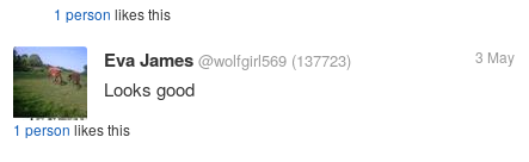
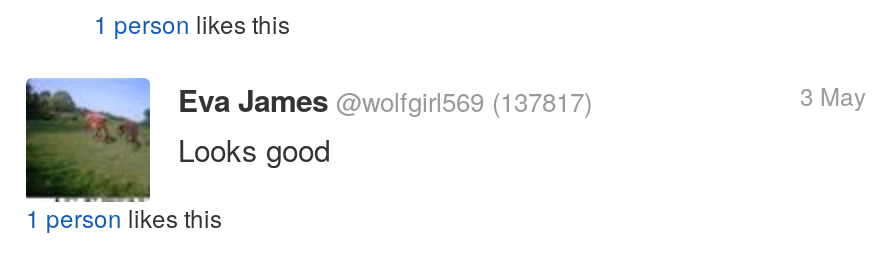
[104,47,351,73] Eva James @wolfgirl569 (137723) -> [178,79,592,123] Eva James @wolfgirl569 (137817)

